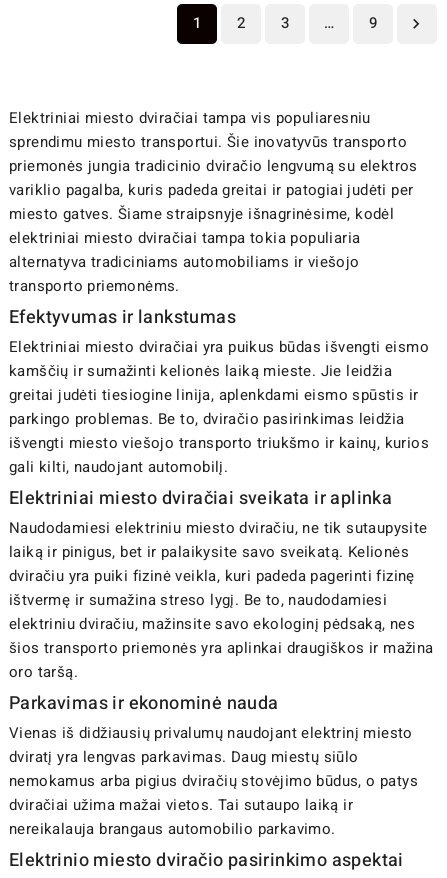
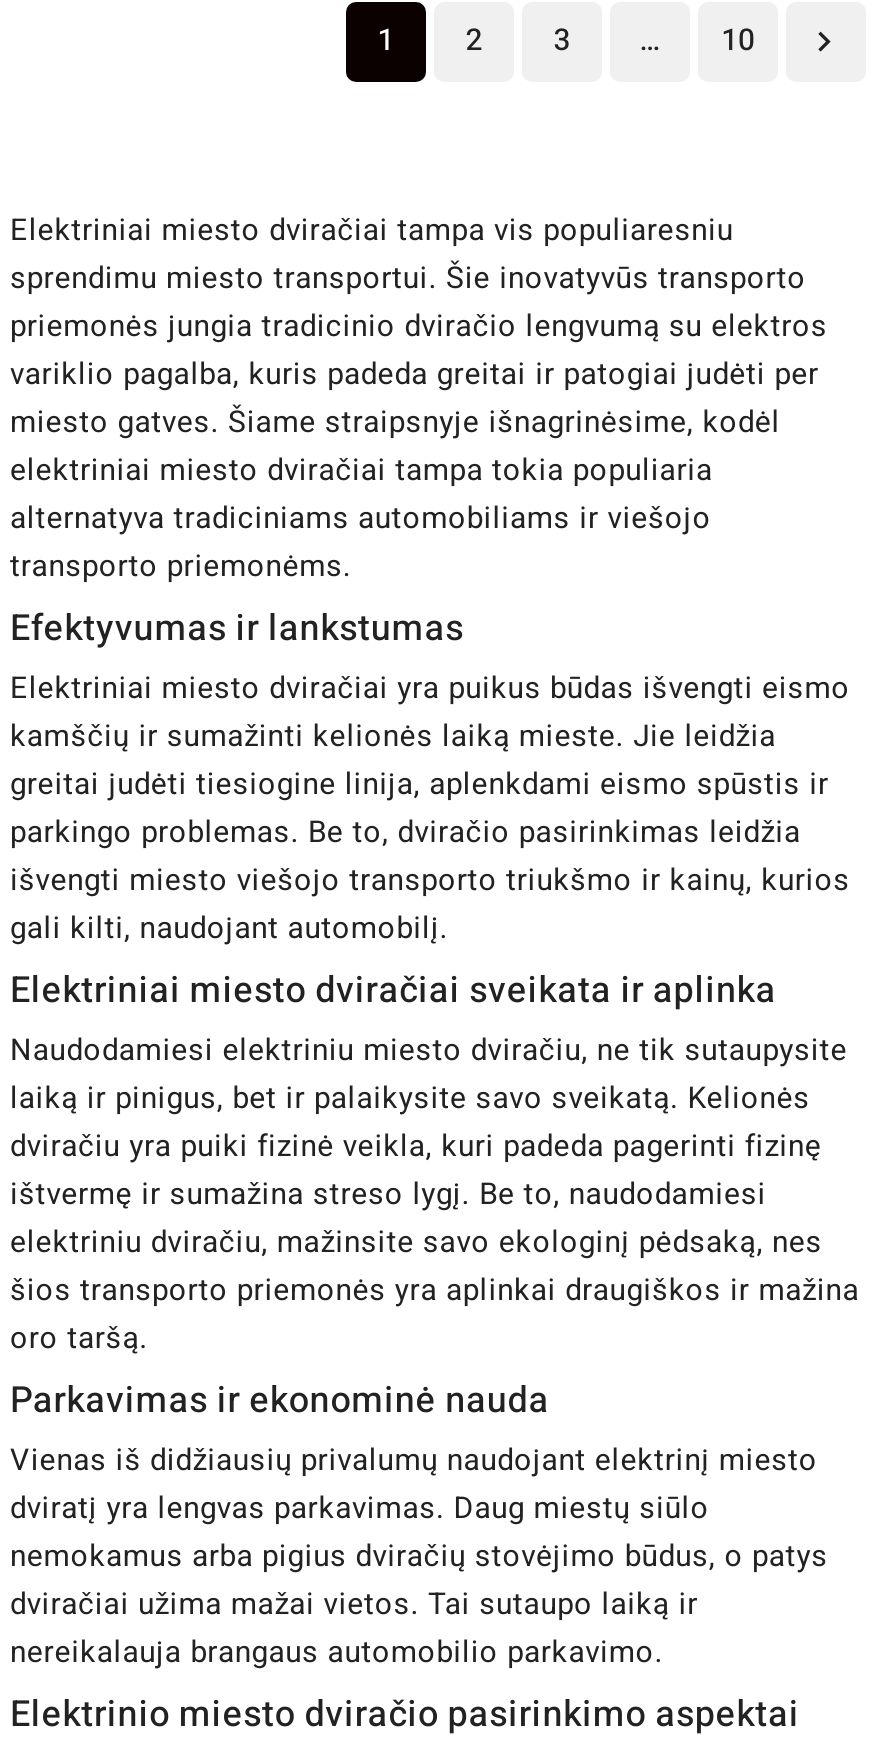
[369,12,377,34] 9 -> [721,18,755,62] 10

